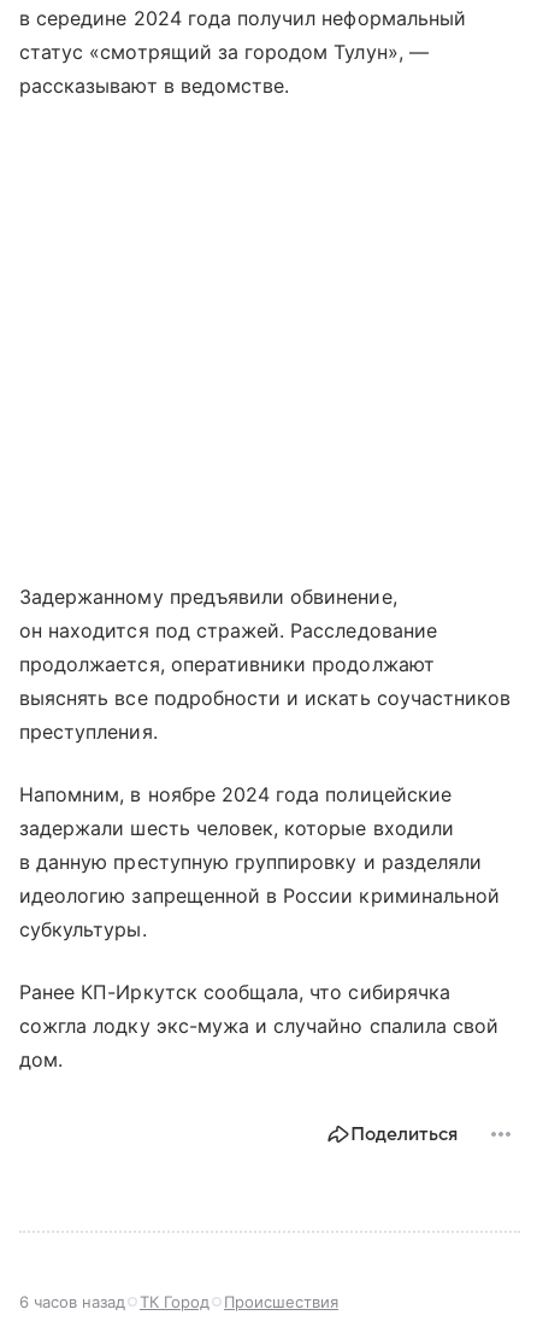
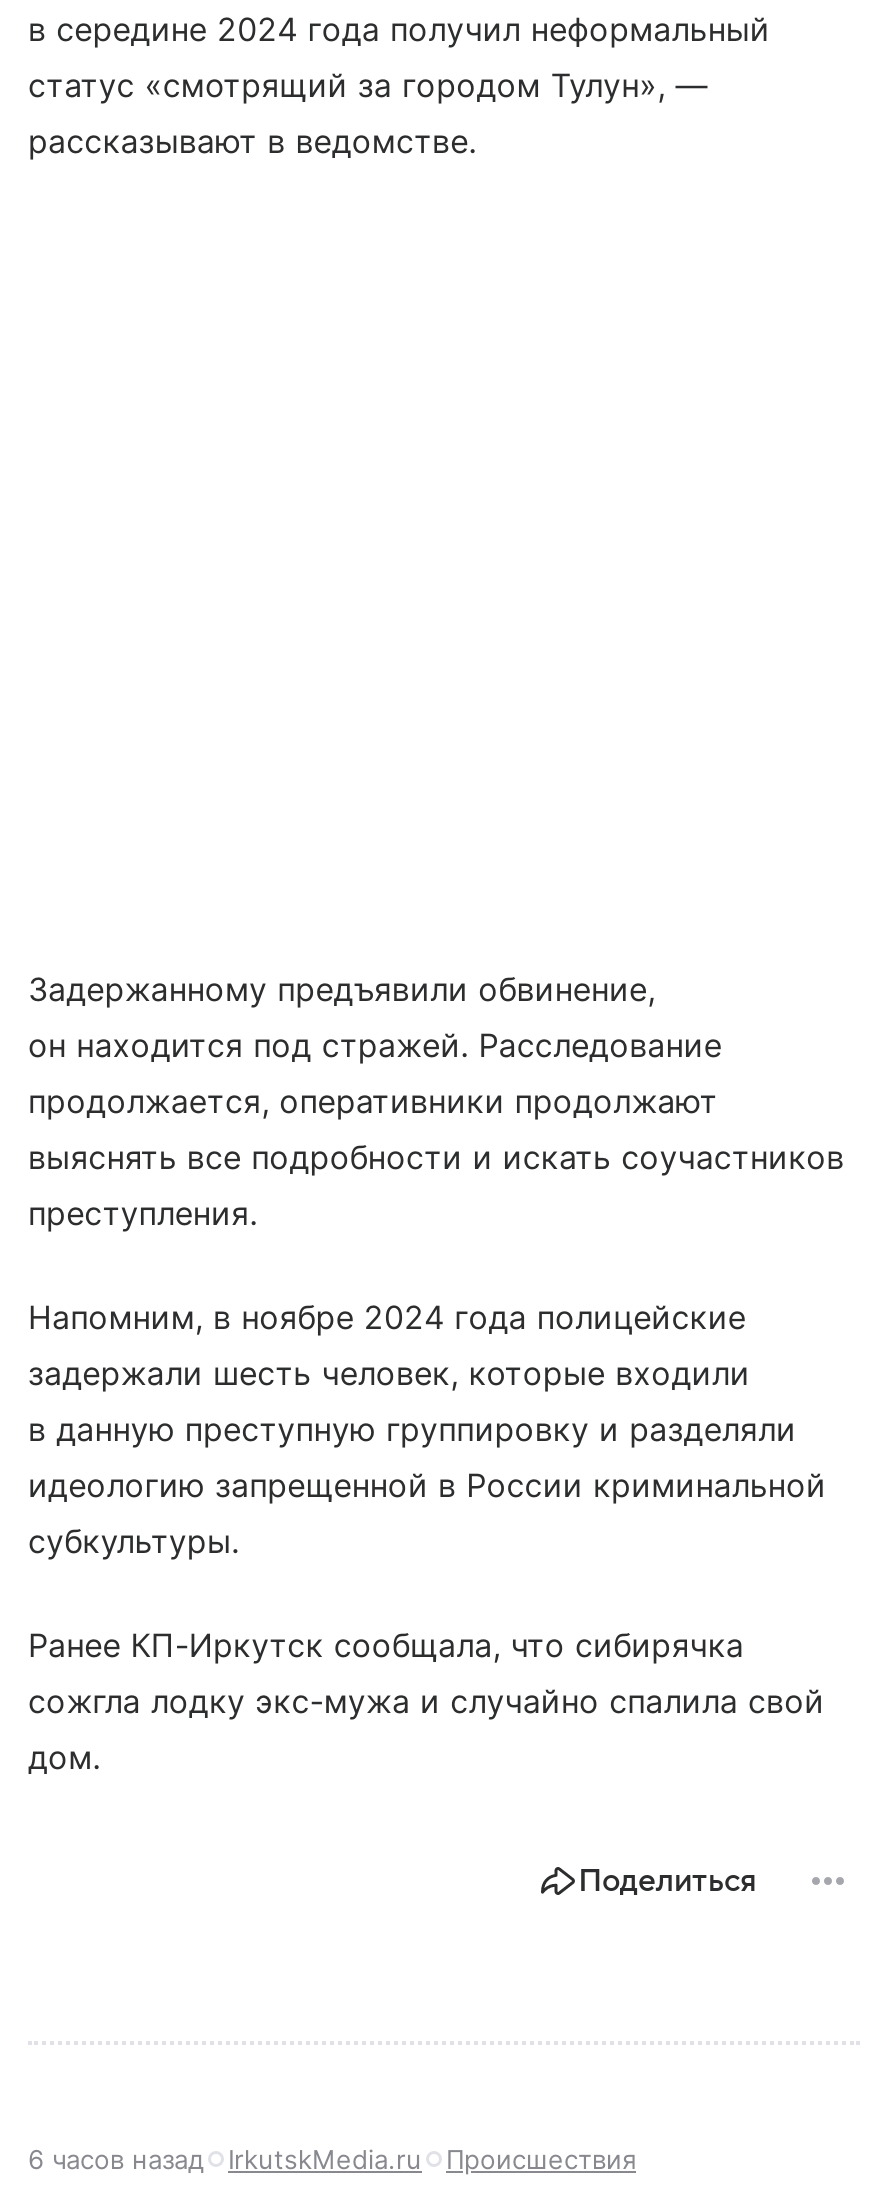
[140,1292,210,1311] ТК Город -> [228,2143,422,2175] IrkutskMedia.ru

